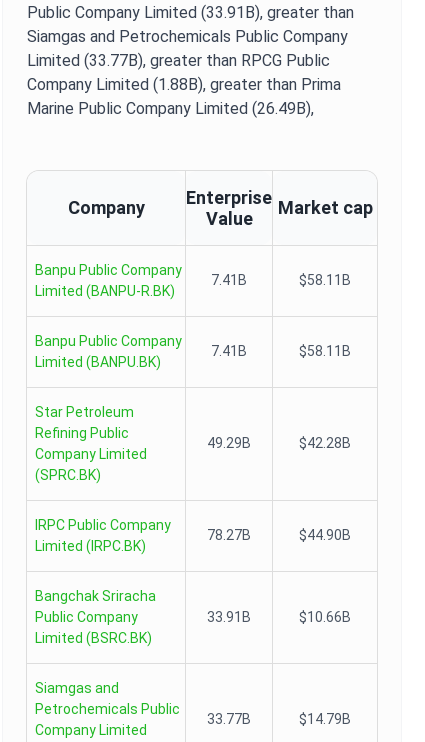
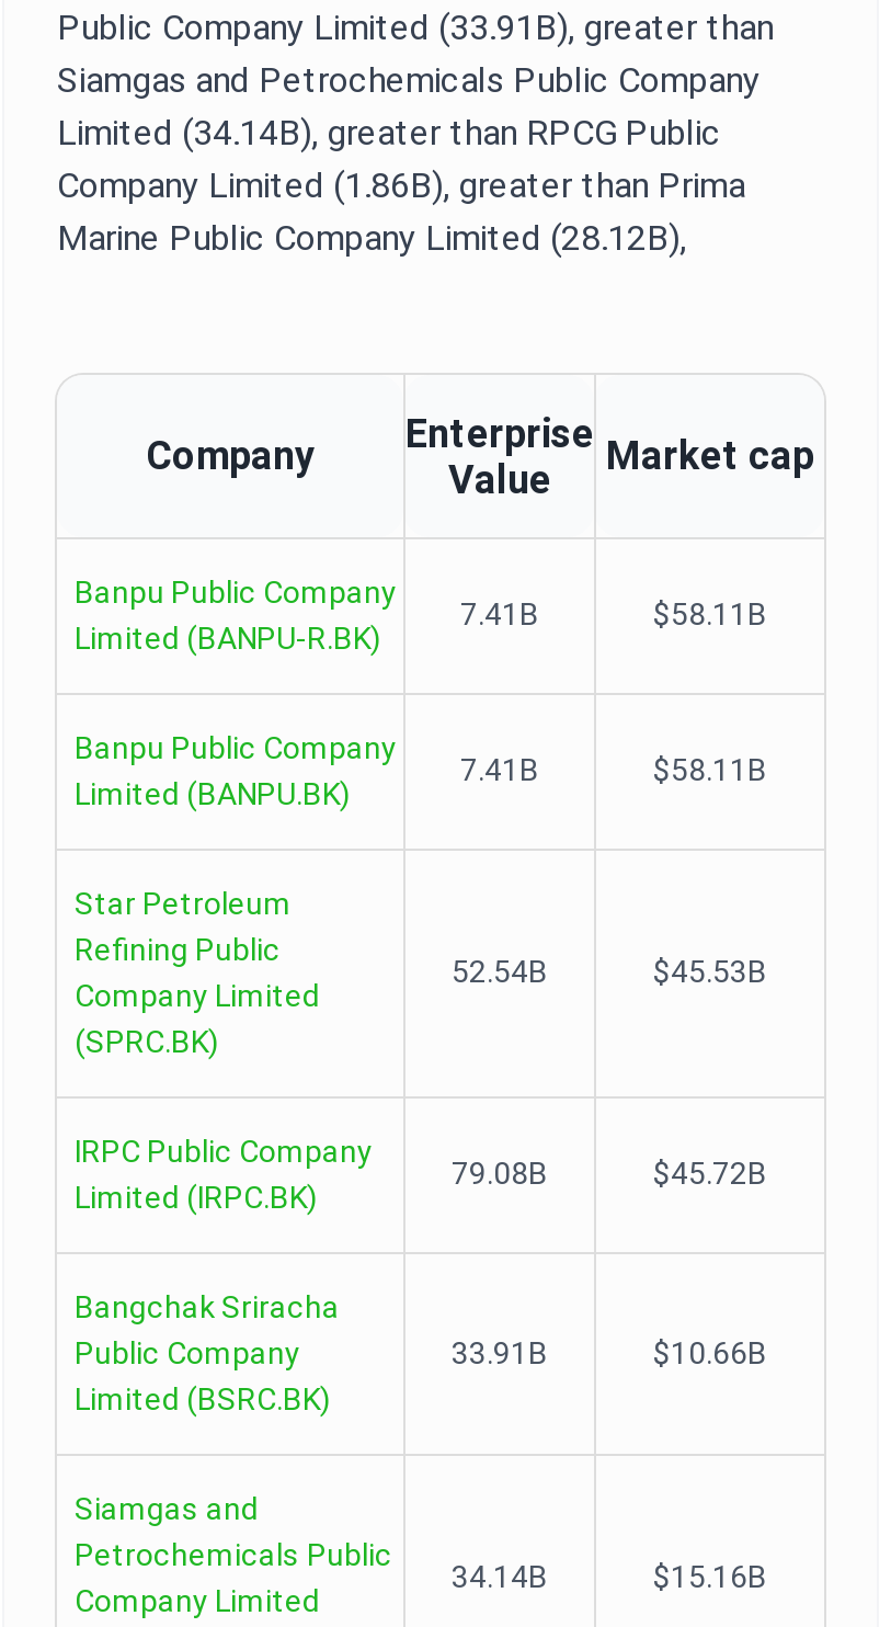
[27,51,330,70] Limited (33.77B), greater than RPCG Public -> [57,112,721,153] Limited (34.14B), greater than RPCG Public
[27,75,341,94] Company Limited (1.88B), greater than Prima -> [57,164,745,206] Company Limited (1.86B), greater than Prima
[27,99,314,118] Marine Public Company Limited (26.49B), -> [57,217,686,259] Marine Public Company Limited (28.12B),
[207,435,351,451] 49.29B | $42.28B -> [452,954,767,989] 52.54B | $45.53B
[207,527,351,543] 78.27B | $44.90B -> [452,1156,767,1191] 79.08B | $45.72B
[207,711,351,727] 33.77B | $14.79B -> [452,1559,767,1594] 34.14B | $15.16B

